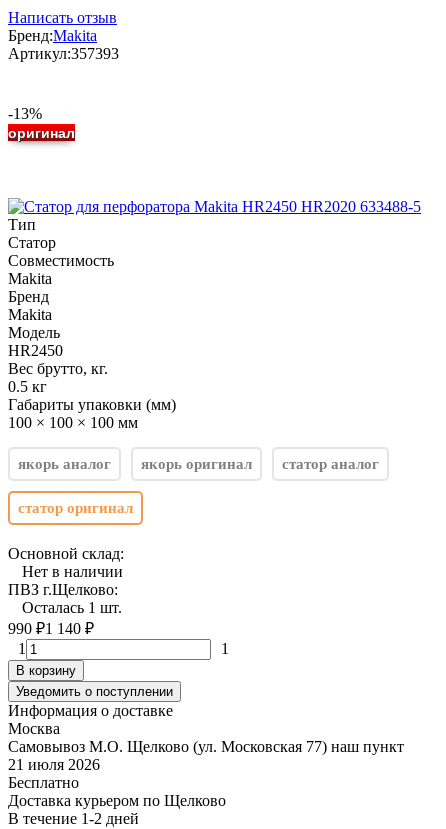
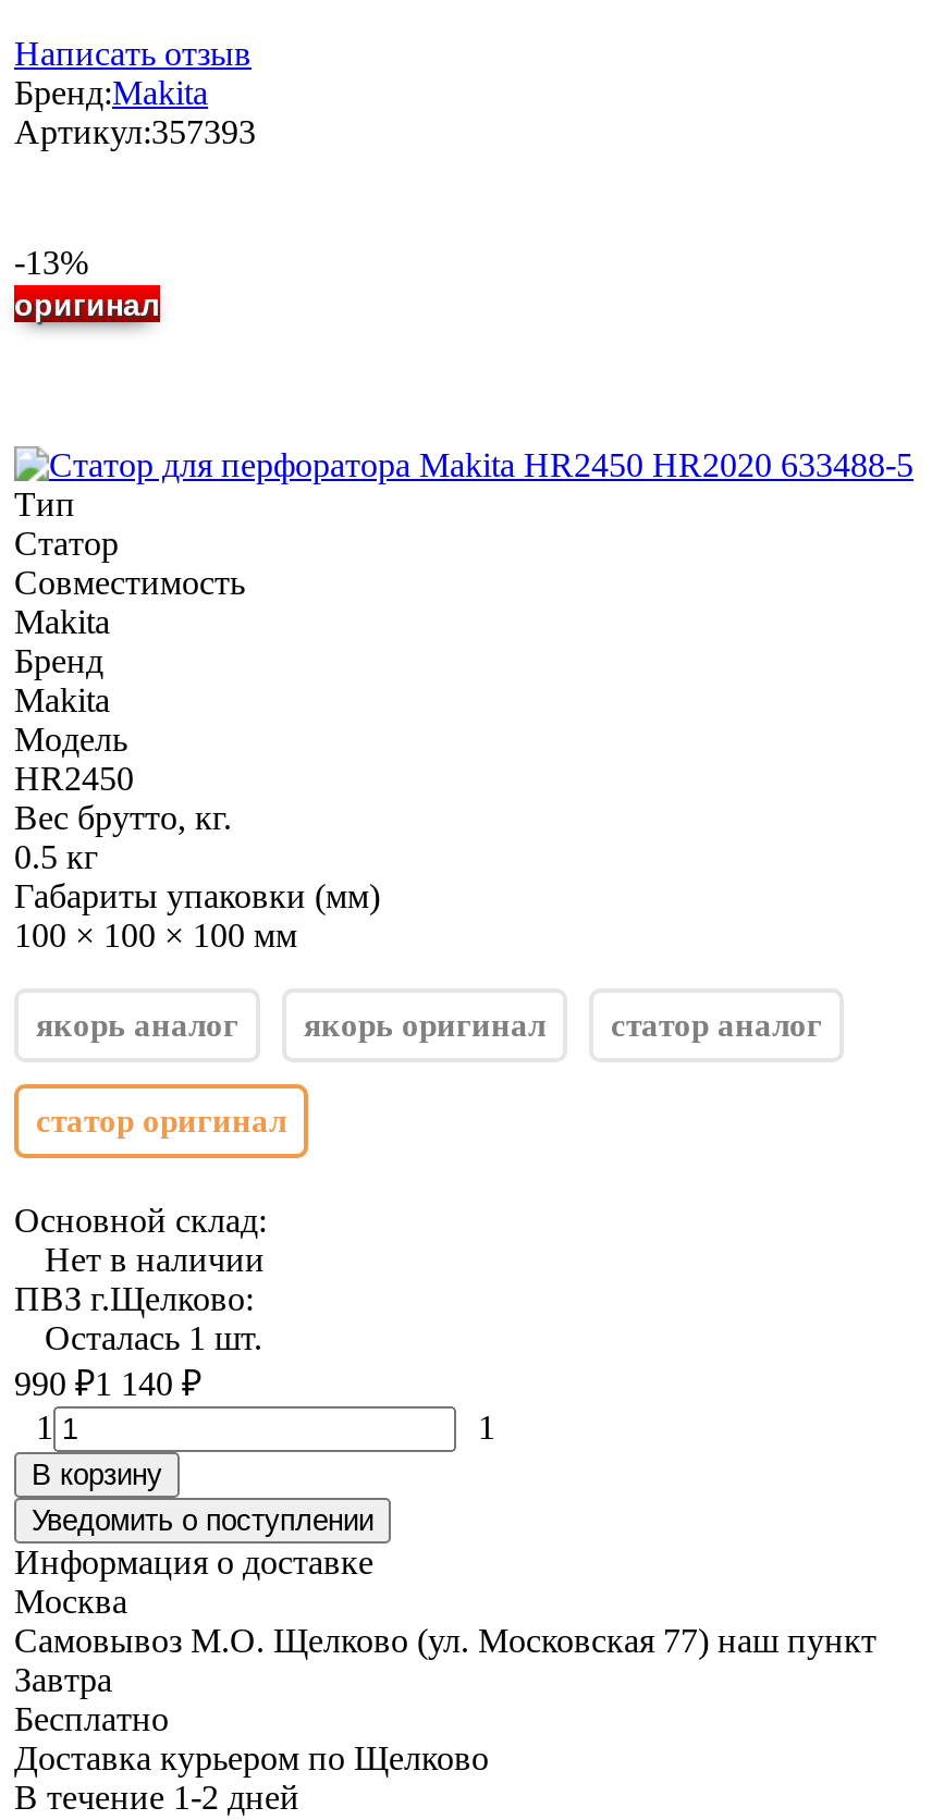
[8,756,100,773] 21 июля 2026 -> [14,1661,112,1698] Завтра

